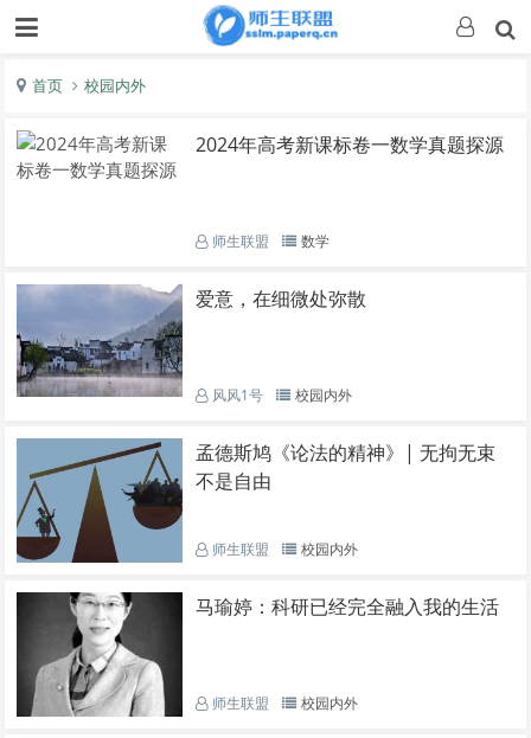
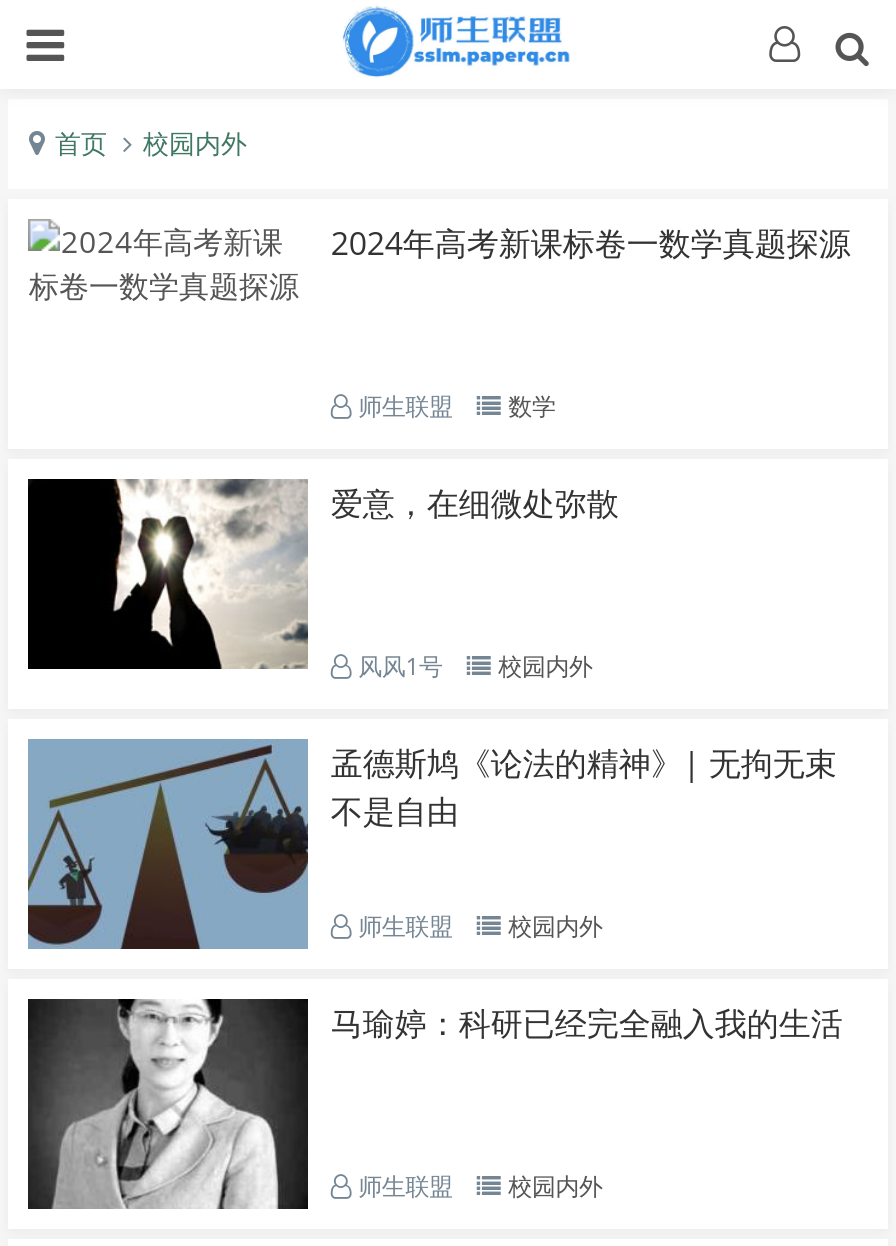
[15,284,184,398] [image] -> [26,477,306,669] [image]

